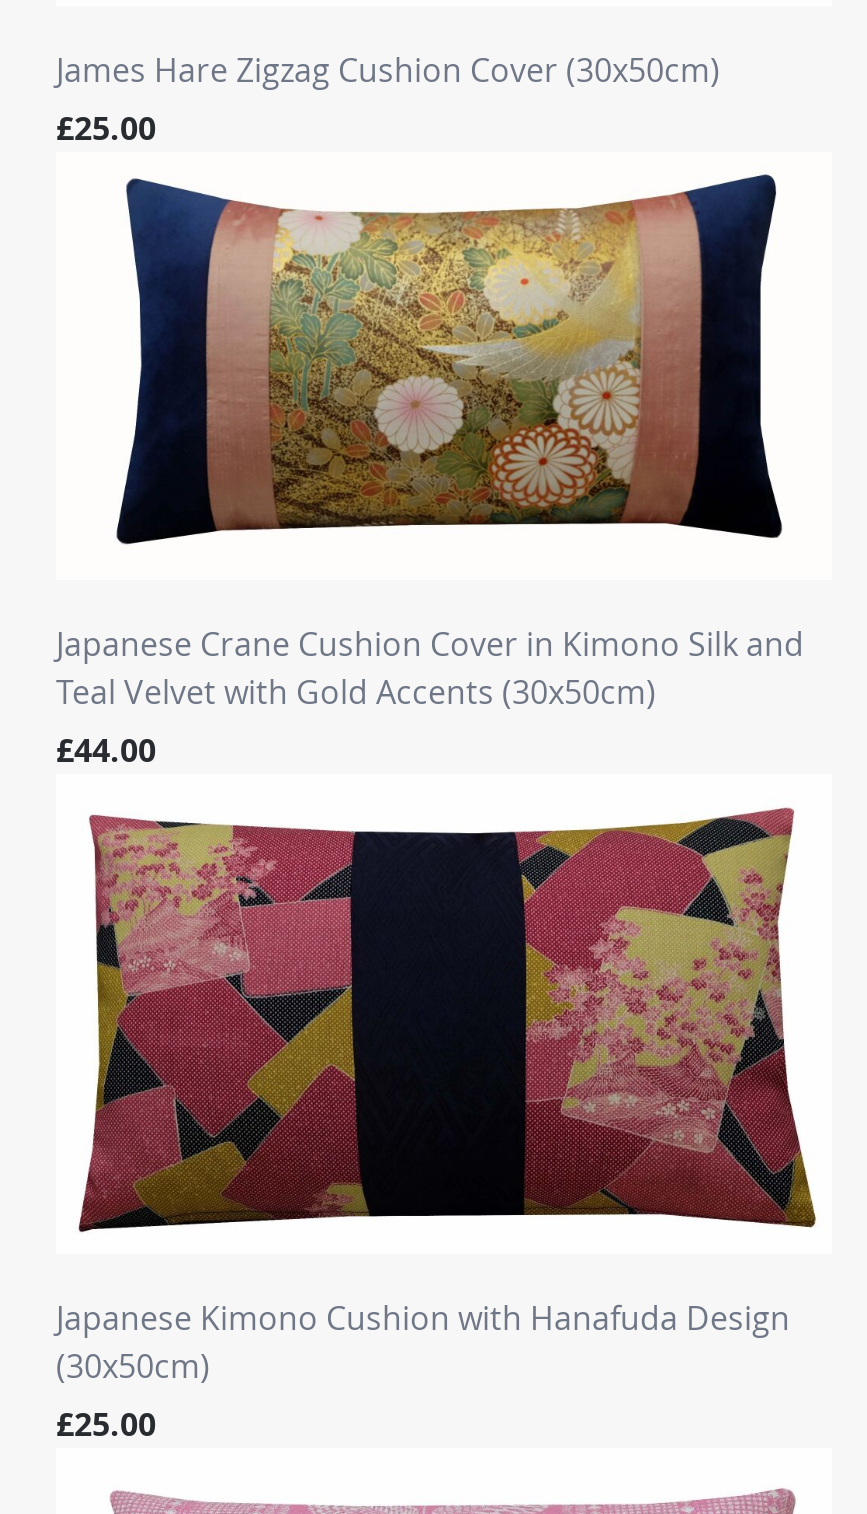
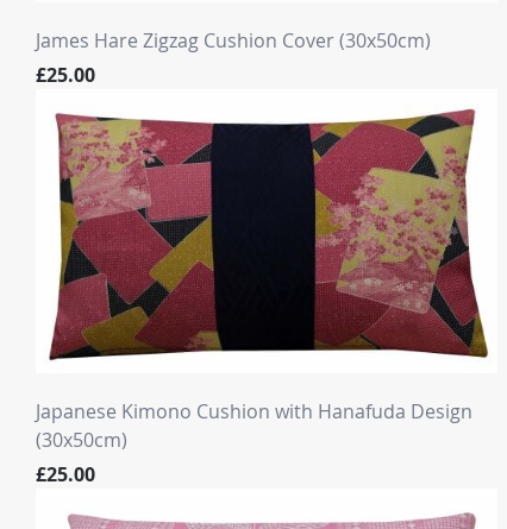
[56,173,804,772] [image] | Japanese Crane Cushion Cover in Kimono Silk and | Teal Velvet with Gold Accents (30x50cm) | £44.00 -> none

